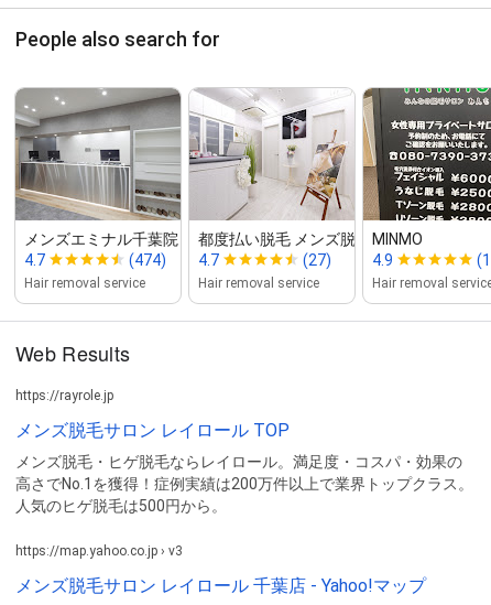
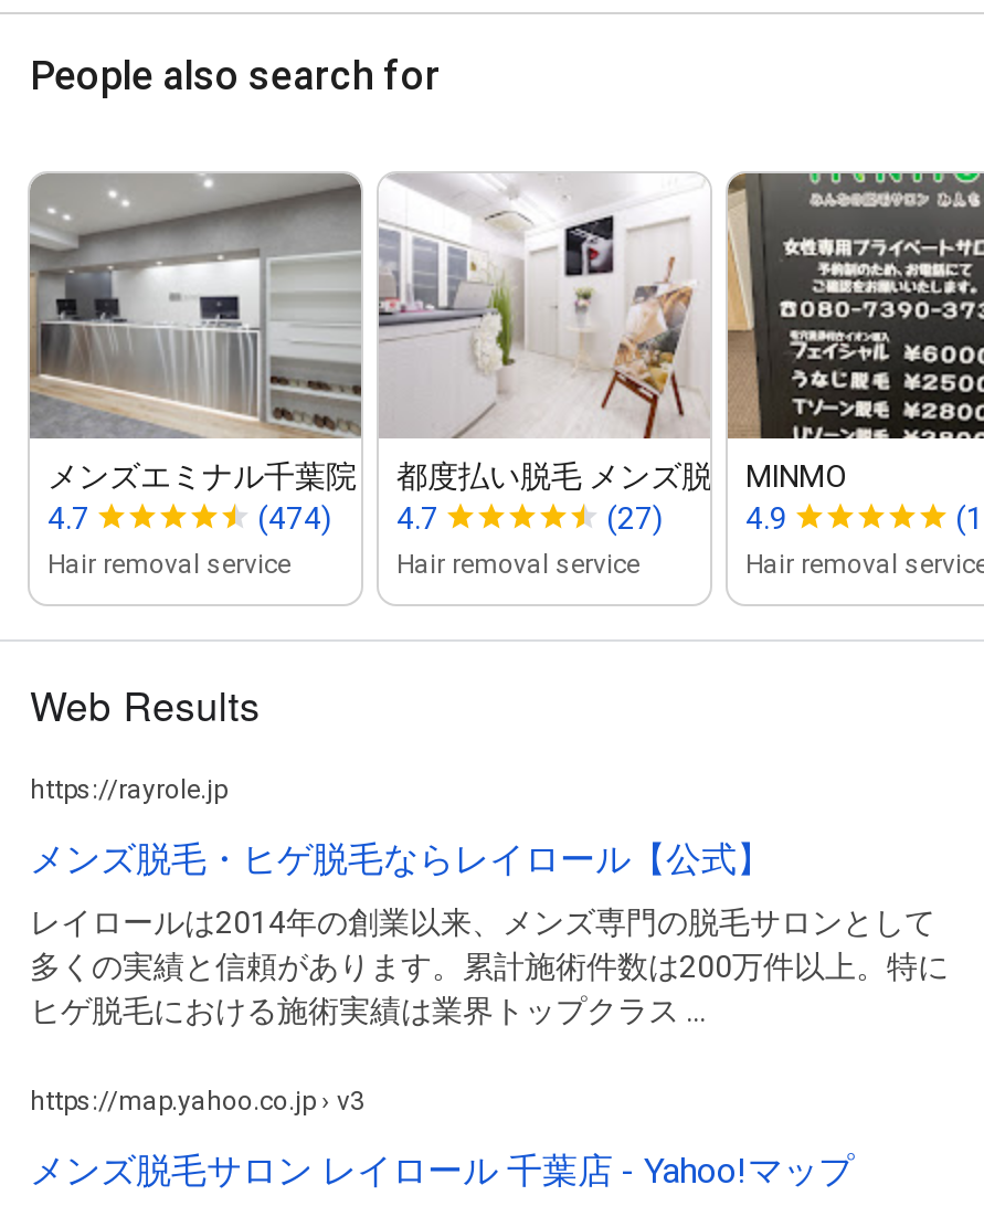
[15,420,290,440] メンズ脱毛サロン レイロール TOP -> [30,838,772,880] メンズ脱毛・ヒゲ脱毛ならレイロール【公式】
[15,453,473,514] メンズ脱毛・ヒゲ脱毛ならレイロール。満足度・コスパ・効果の | 高さでNo.1を獲得！症例実績は200万件以上で業界トップクラス。 | 人気のヒゲ脱毛は500円から。 -> [30,904,949,1028] レイロールは2014年の創業以来、メンズ専門の脱毛サロンとして | 多くの実績と信頼があります。累計施術件数は200万件以上。特に | ヒゲ脱毛における施術実績は業界トップクラス ...

